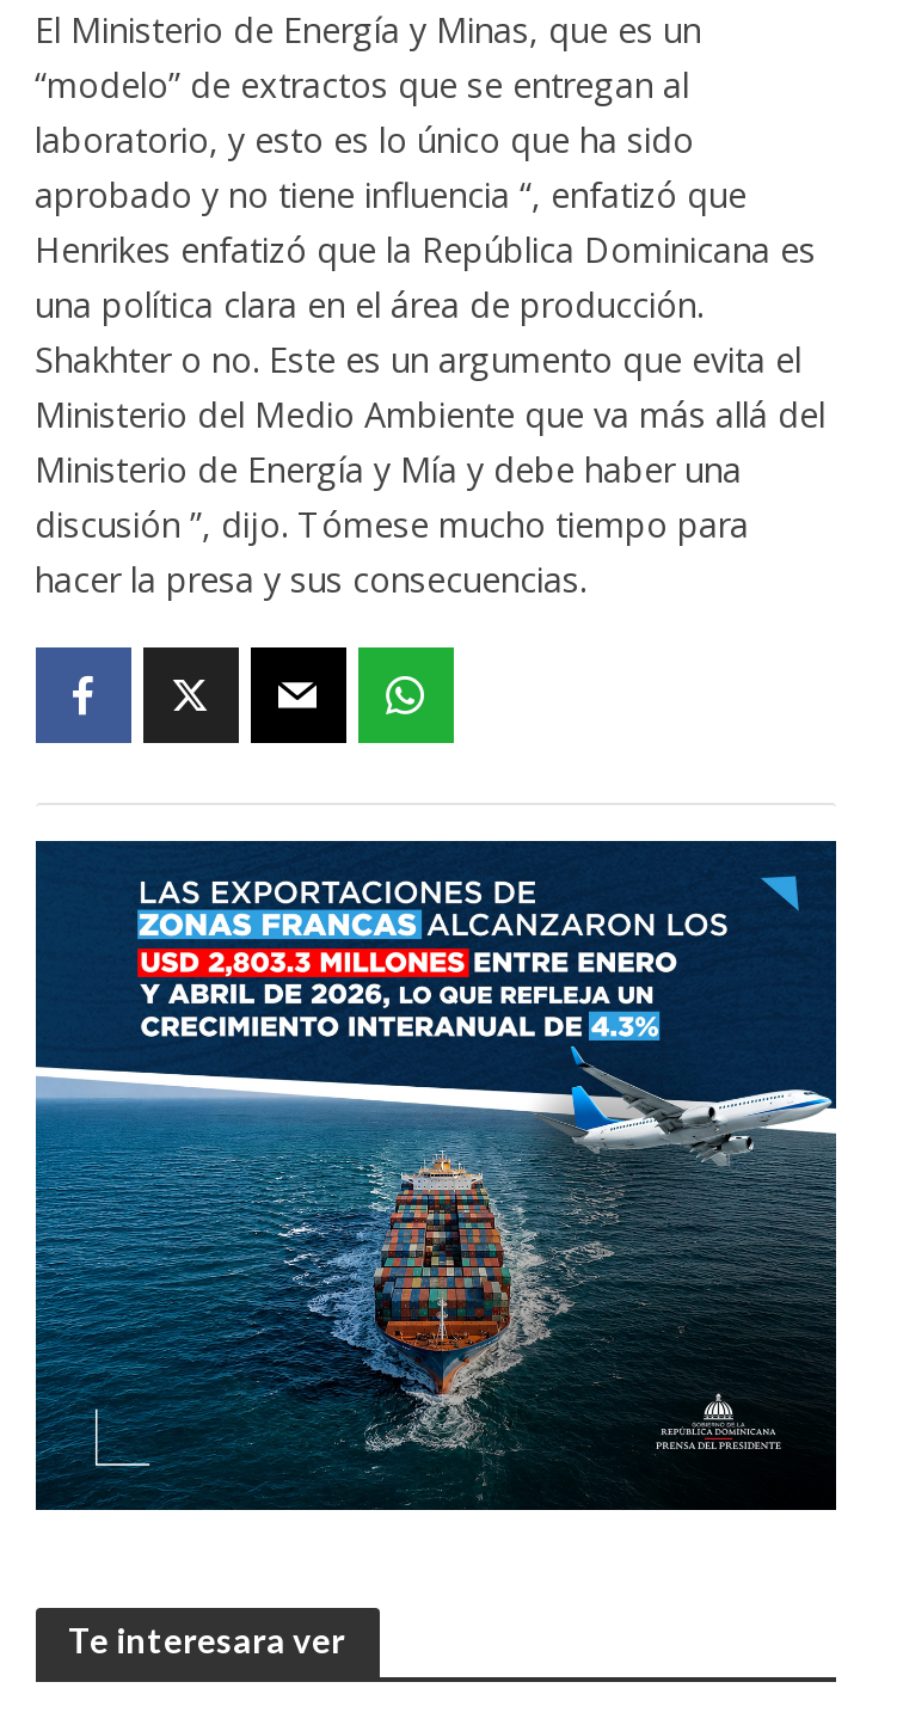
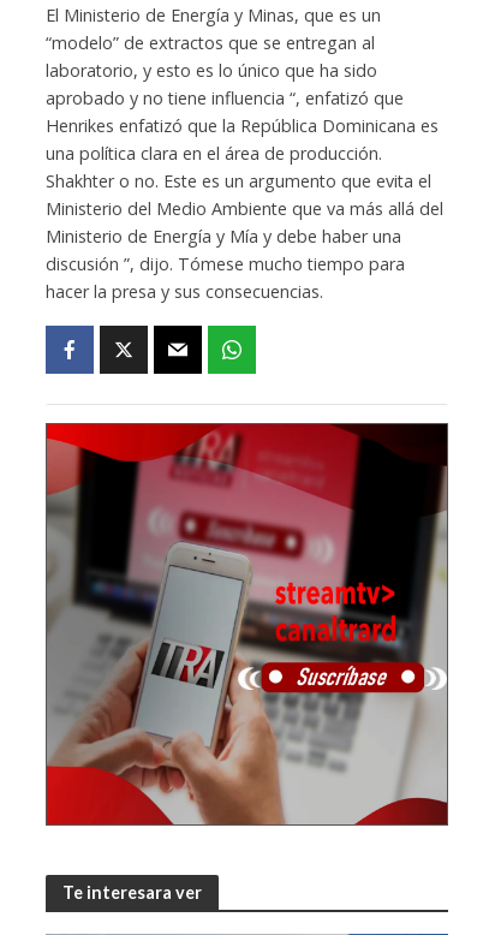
[33,839,836,1512] [image] -> [44,422,449,827] [image]

